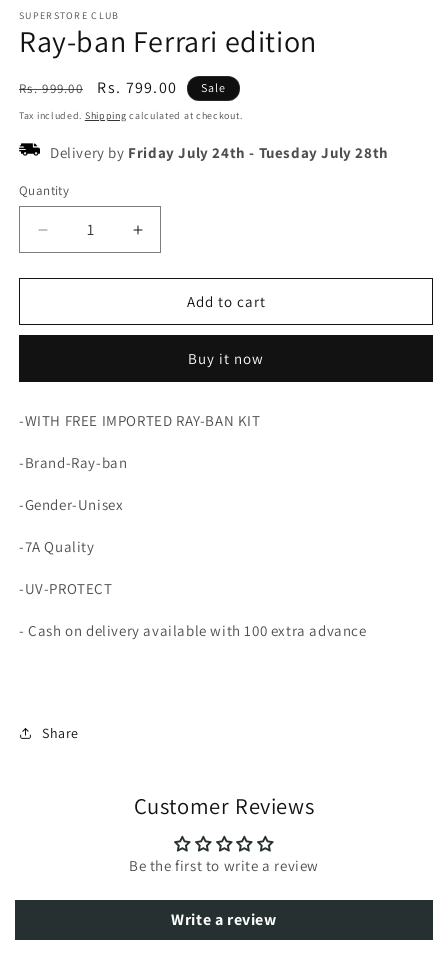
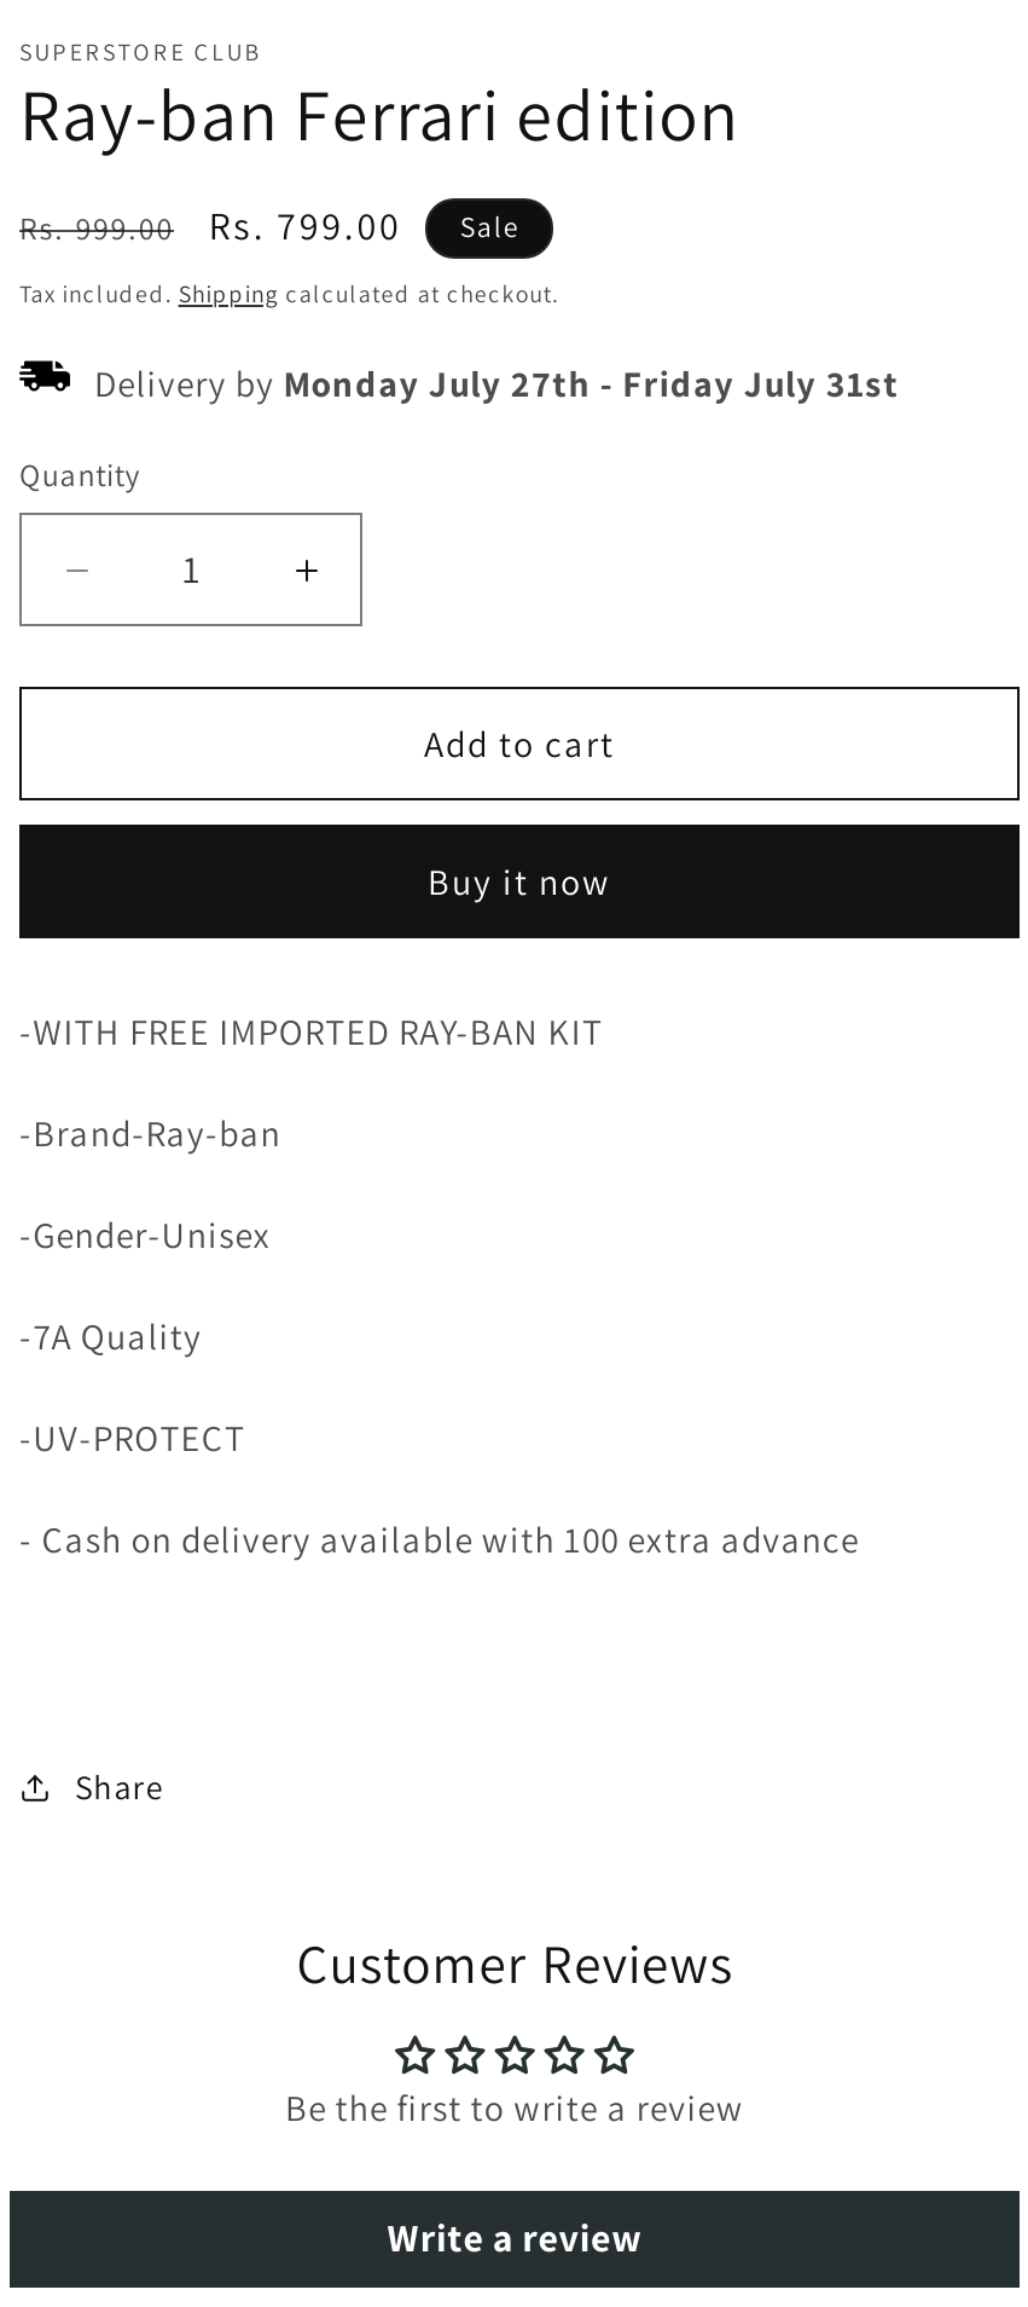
[50,143,389,162] Delivery by Friday July 24th - Tuesday July 28th -> [94,361,899,407] Delivery by Monday July 27th - Friday July 31st

